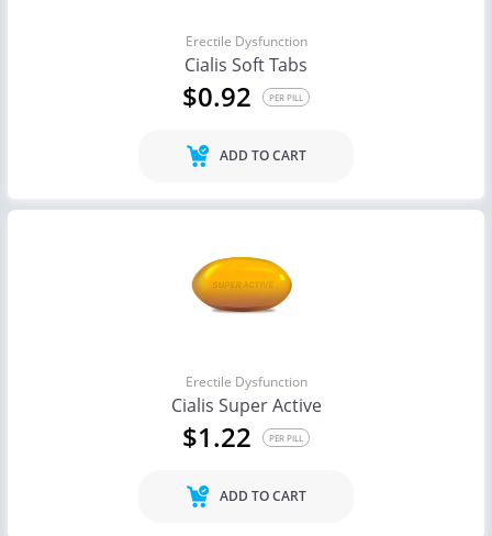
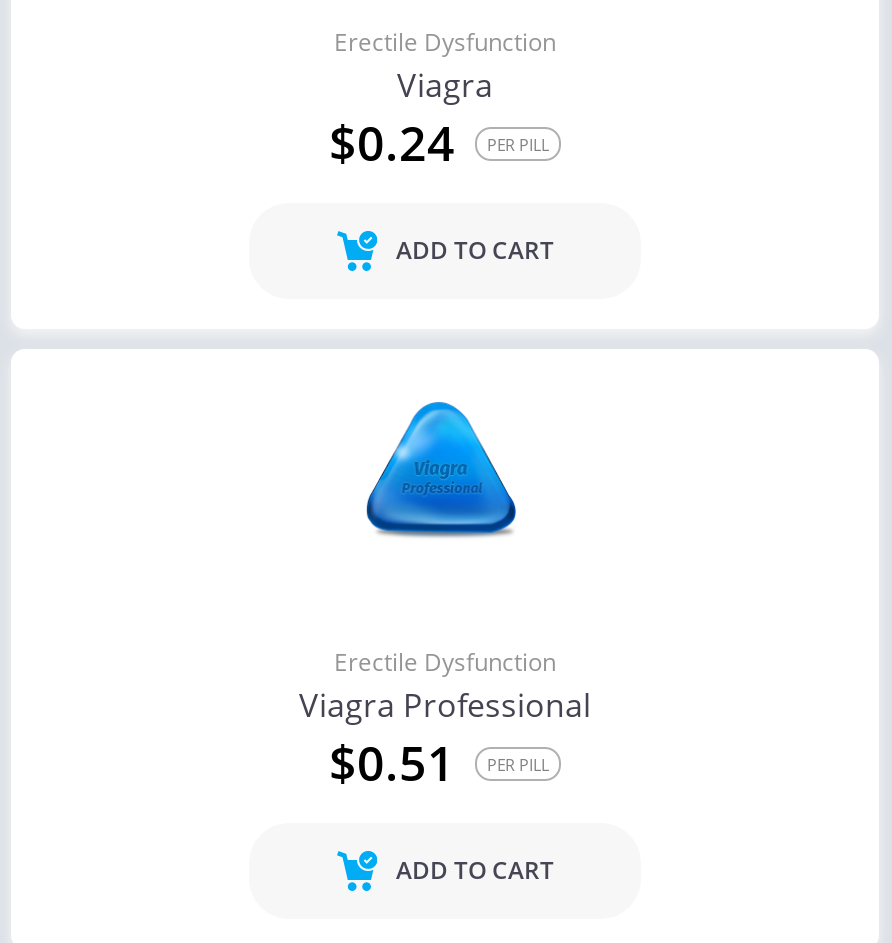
[182,53,307,115] Cialis Soft Tabs | $0.92 -> [329,64,493,176] Viagra | $0.24
[190,238,293,313] [image] -> [345,399,529,537] [image]
[171,394,321,455] Cialis Super Active | $1.22 -> [299,684,591,796] Viagra Professional | $0.51

